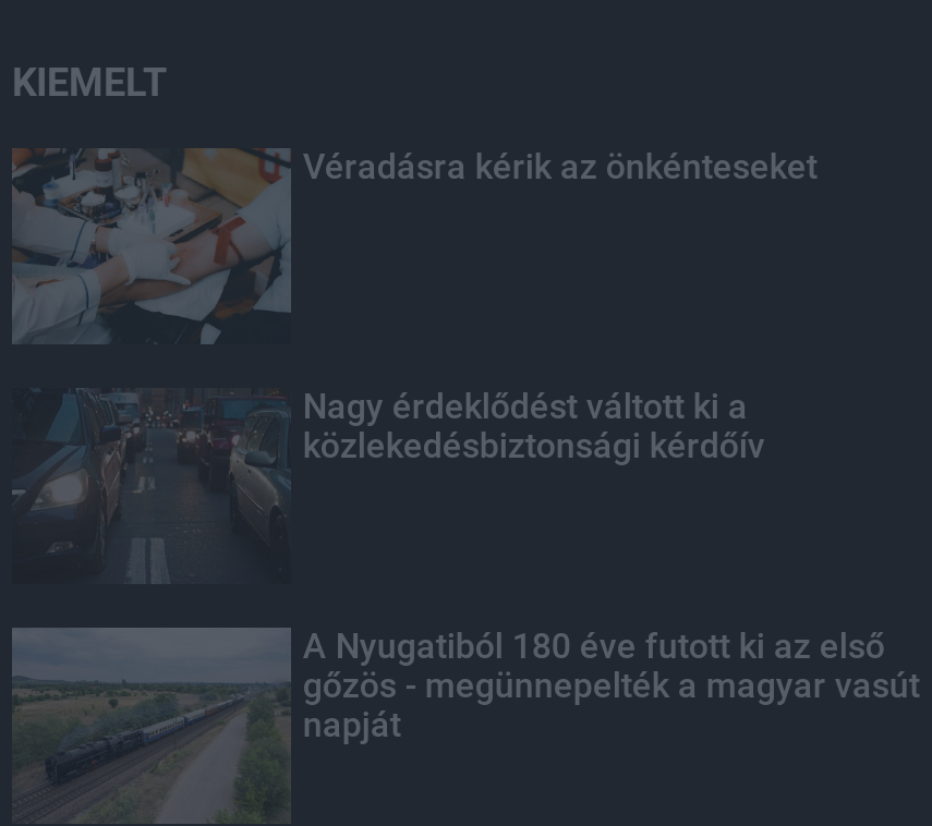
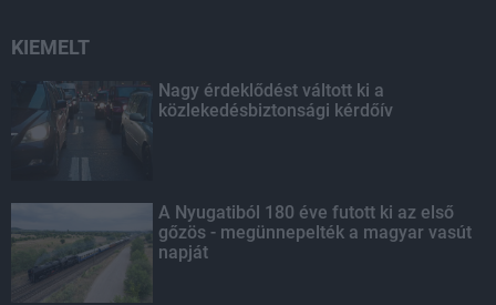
[10,146,817,344] [image] | Véradásra kérik az önkénteseket -> none

